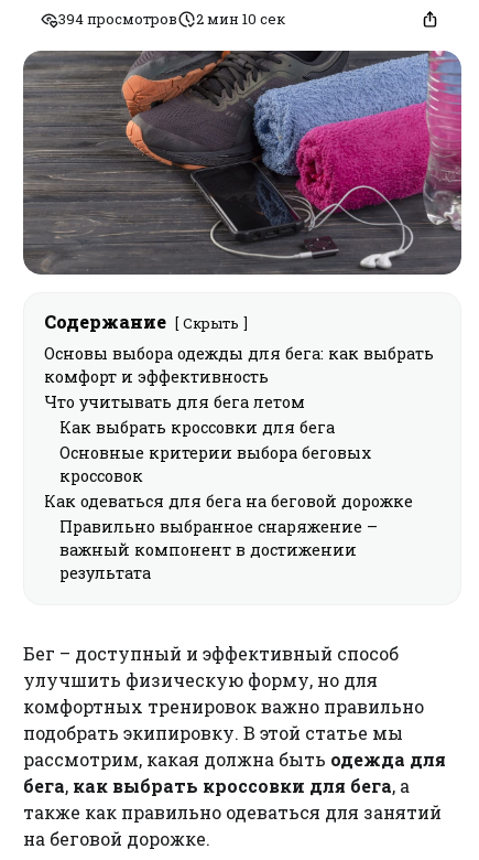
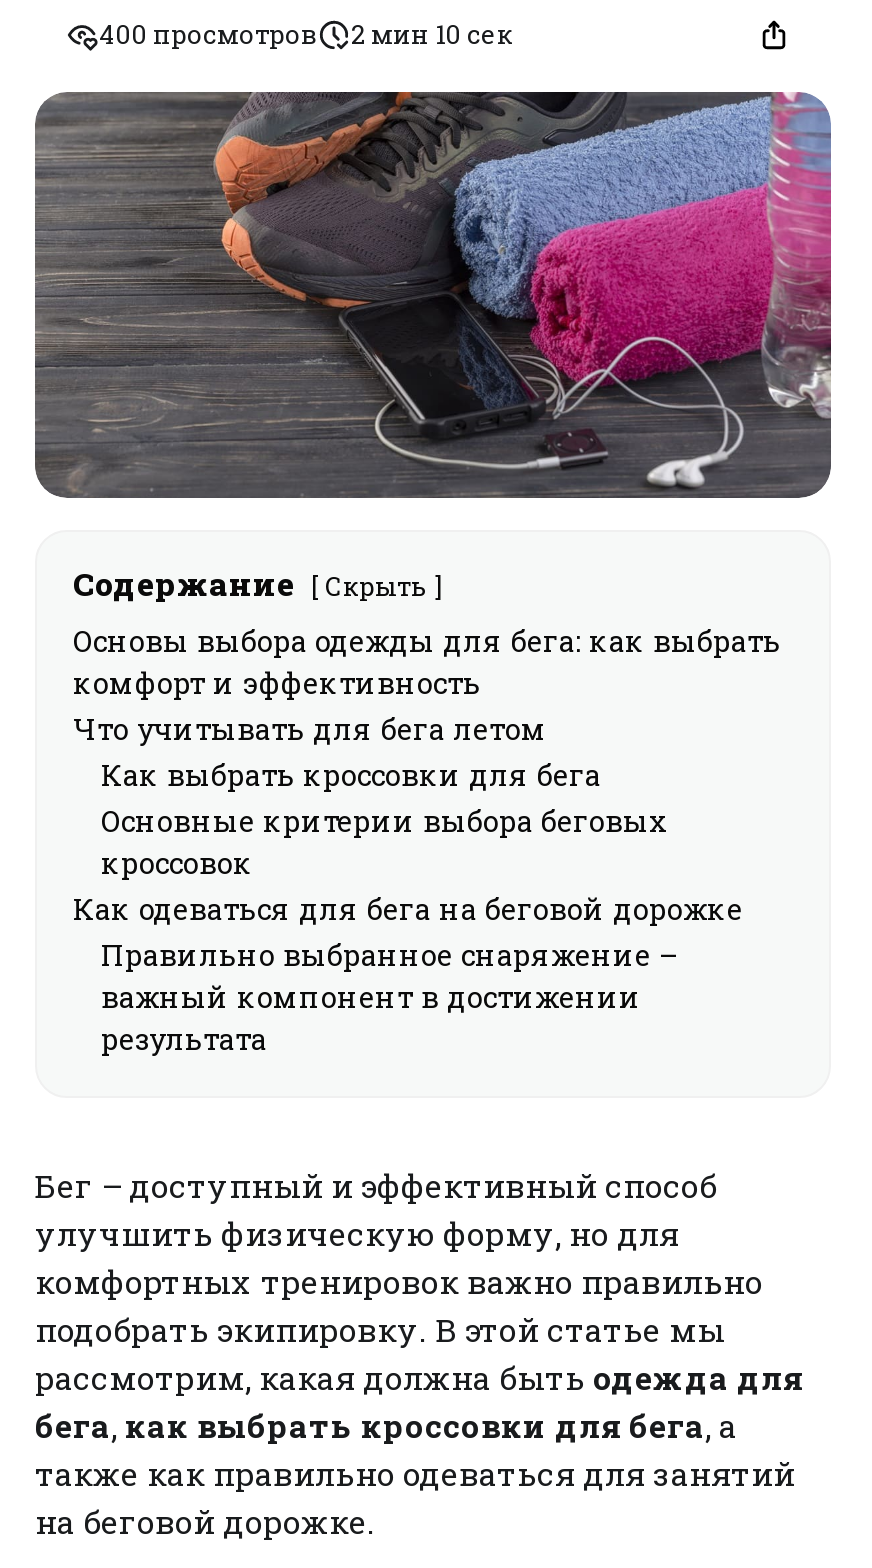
[58,9,285,29] 394 просмотров 2 мин 10 сек -> [99,16,513,52] 400 просмотров 2 мин 10 сек

